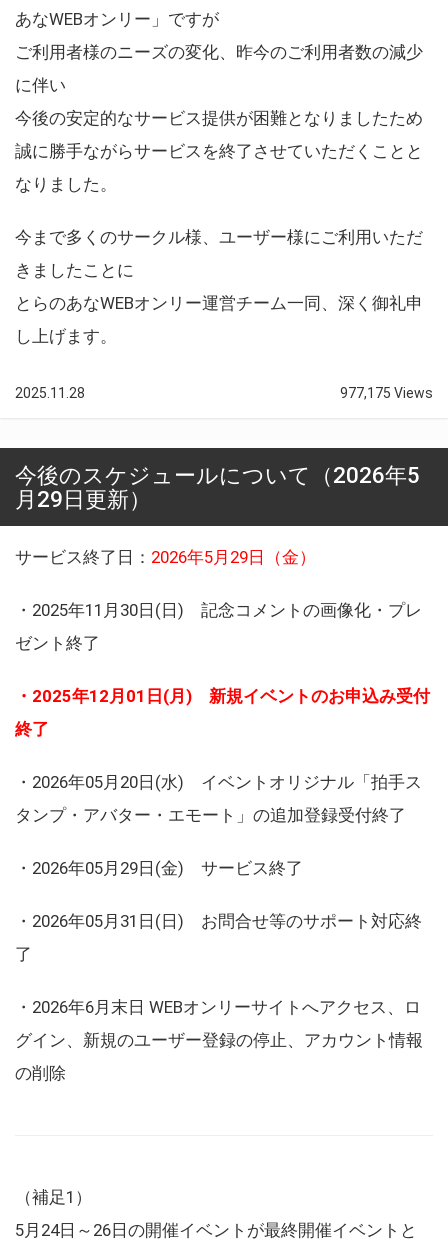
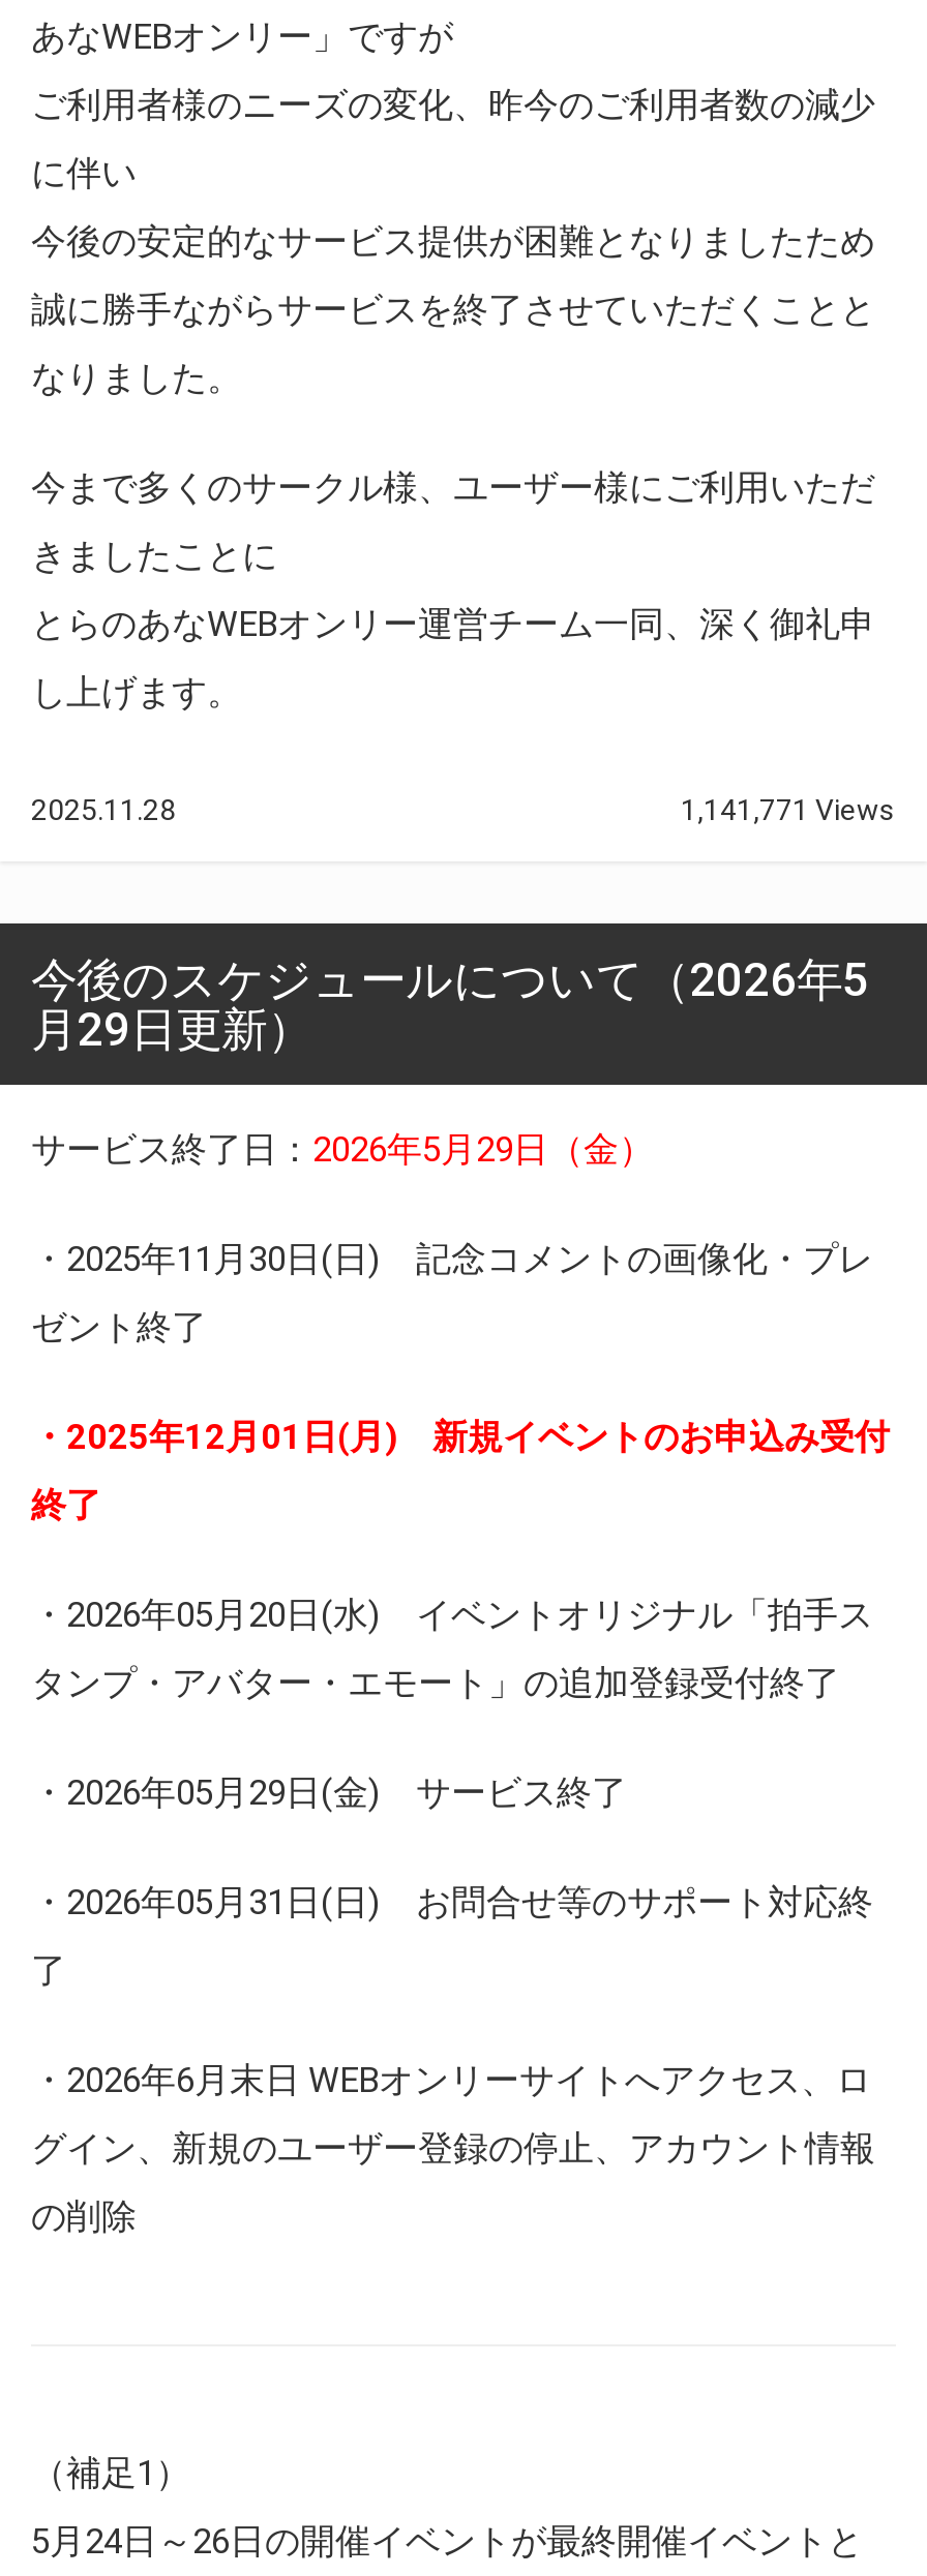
[340,385,433,401] 977,175 Views -> [681,793,896,826] 1,141,771 Views

